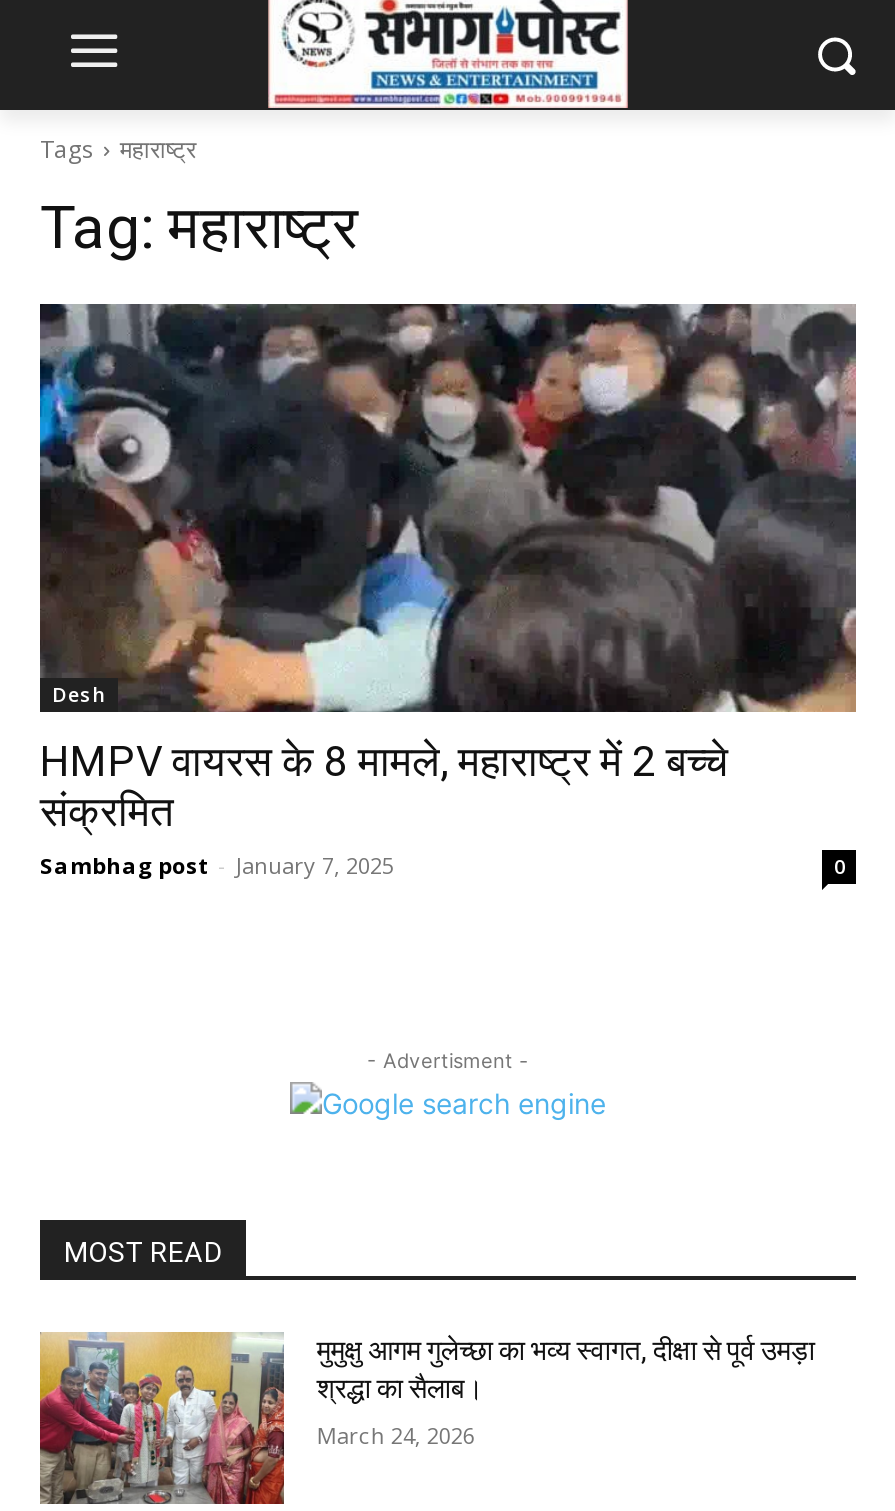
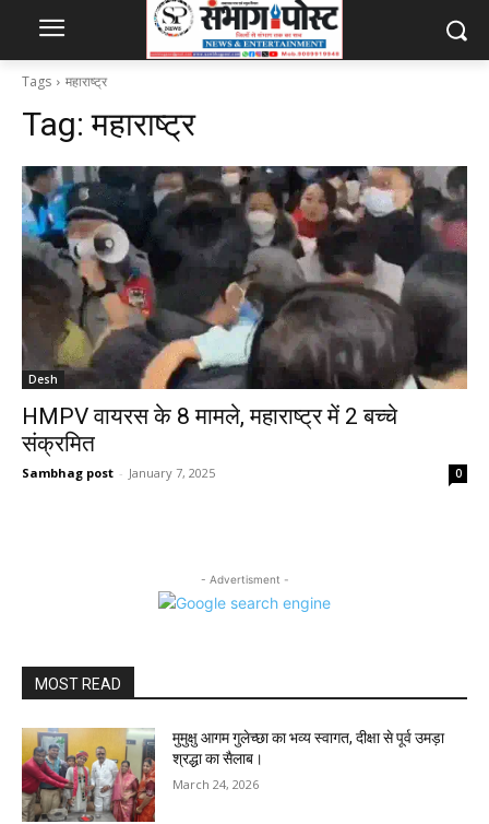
[38,302,858,714] [image] -> [21,166,468,390] [image]

